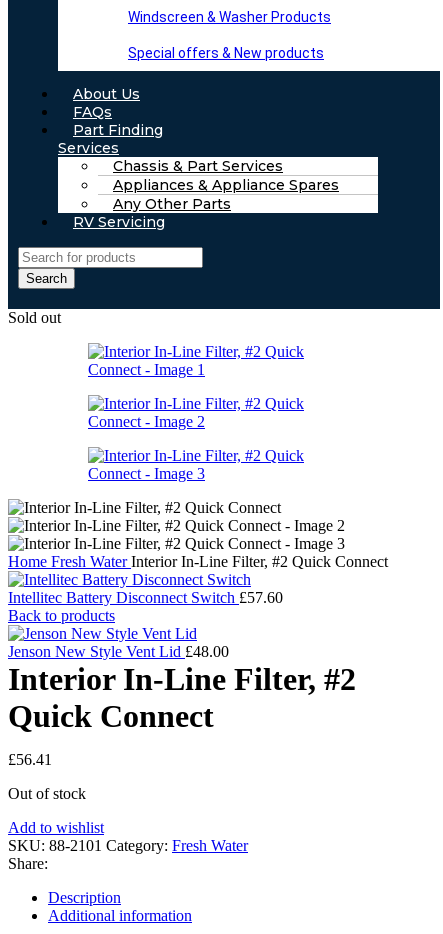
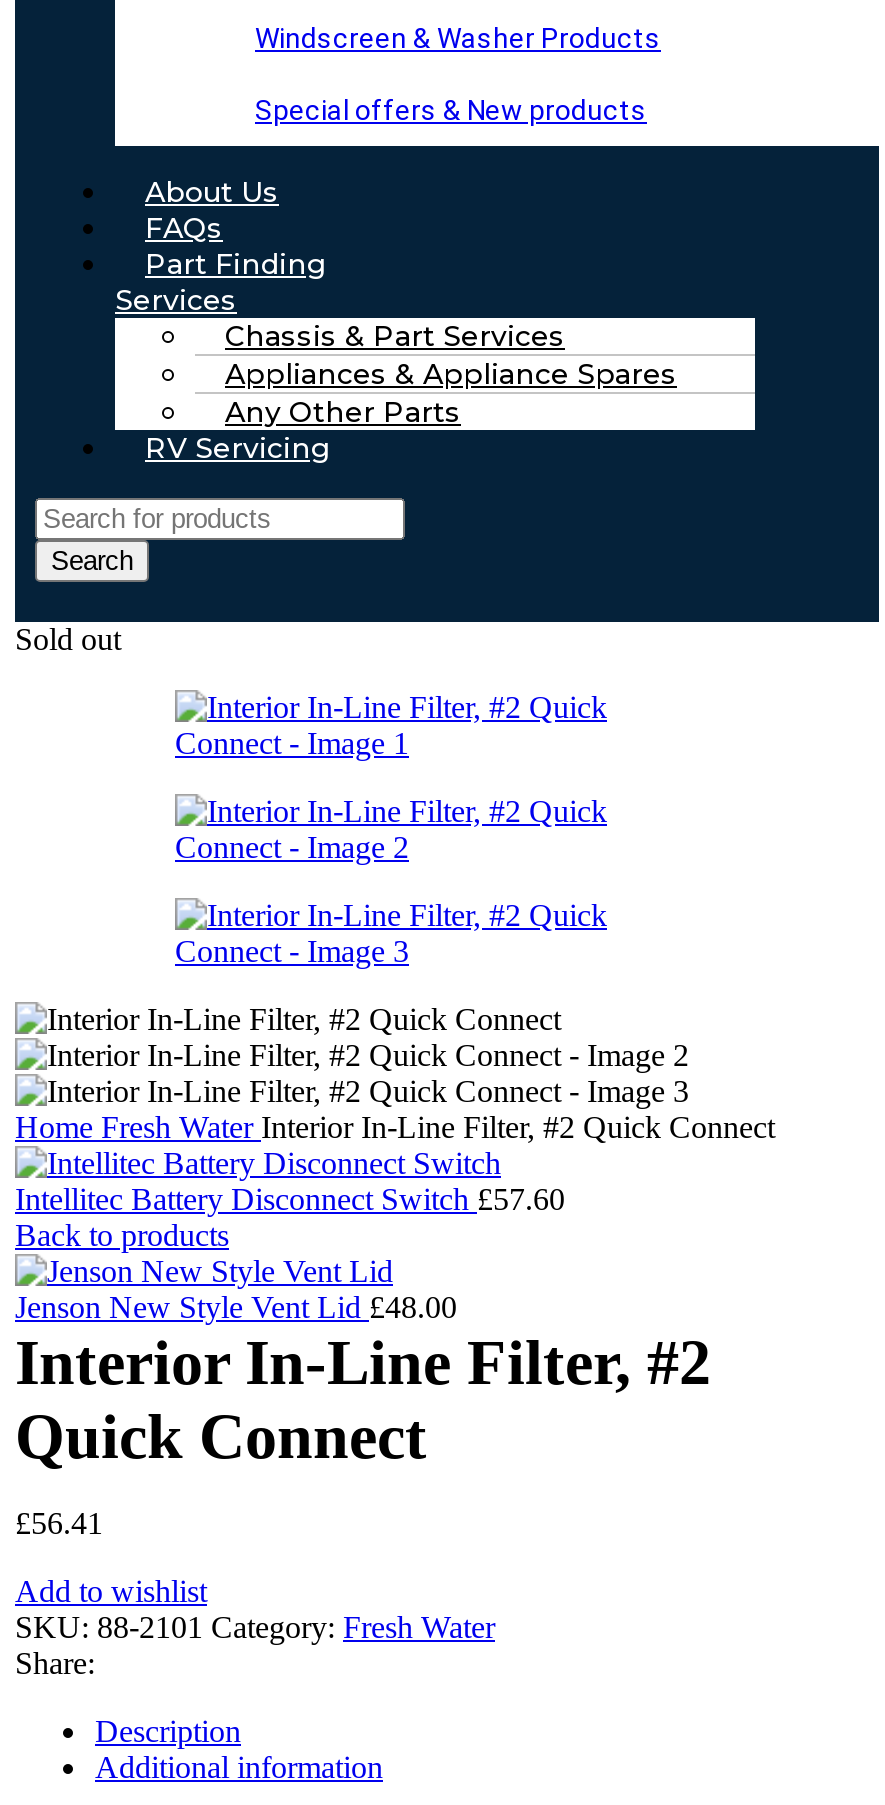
[8,785,86,802] Out of stock -> none

